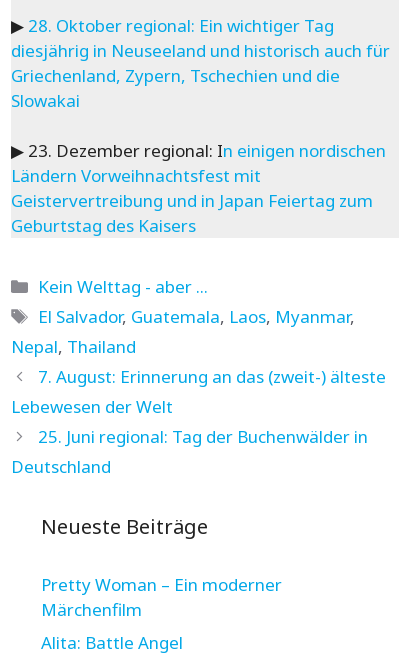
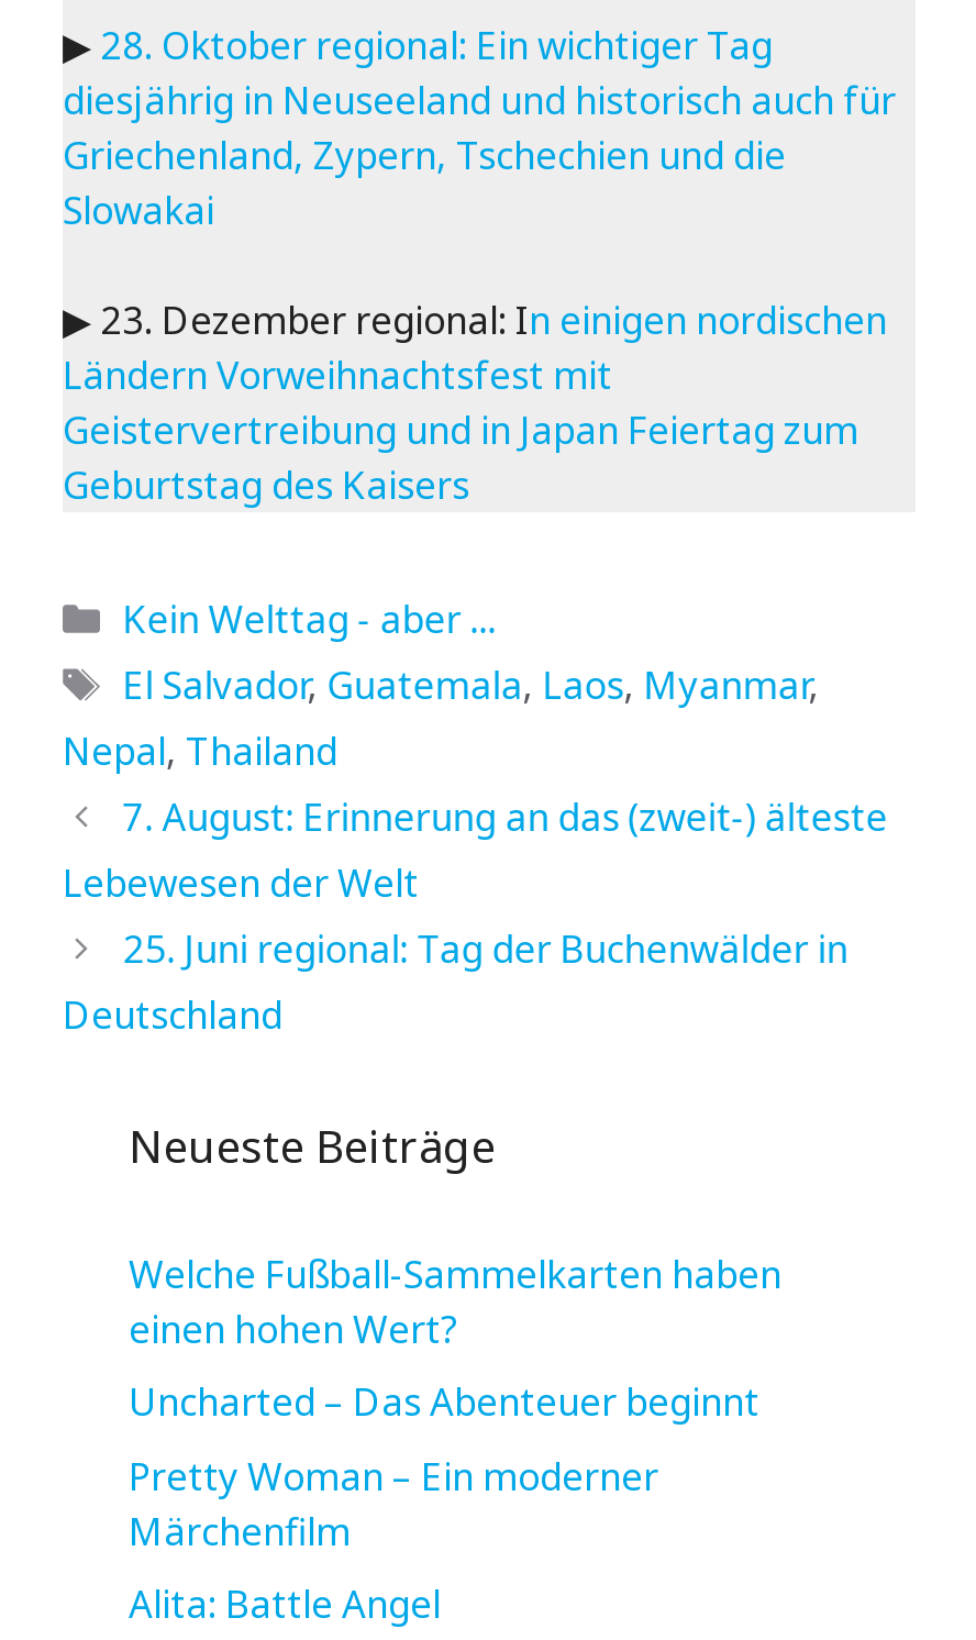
none -> [129,1248,781,1427] Welche Fußball-Sammelkarten haben | einen hohen Wert? | Uncharted – Das Abenteuer beginnt

